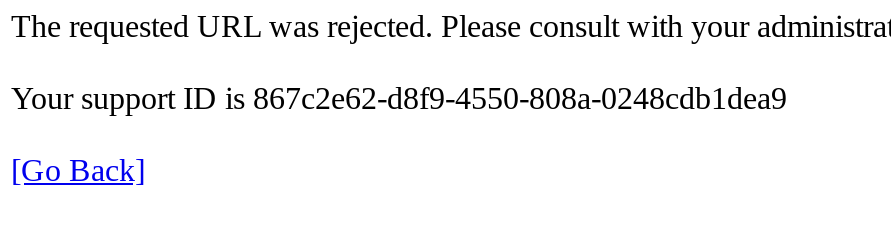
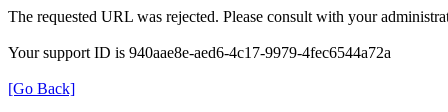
[11,81,787,115] Your support ID is 867c2e62-d8f9-4550-808a-0248cdb1dea9 -> [8,44,391,61] Your support ID is 940aae8e-aed6-4c17-9979-4fec6544a72a

